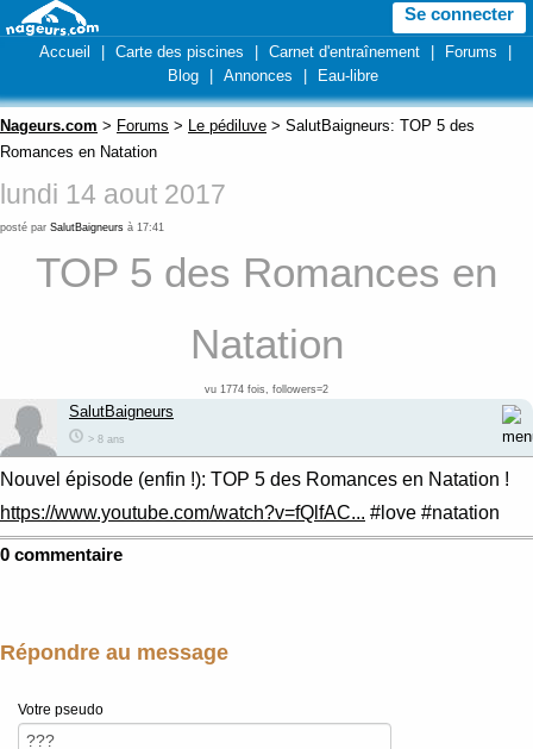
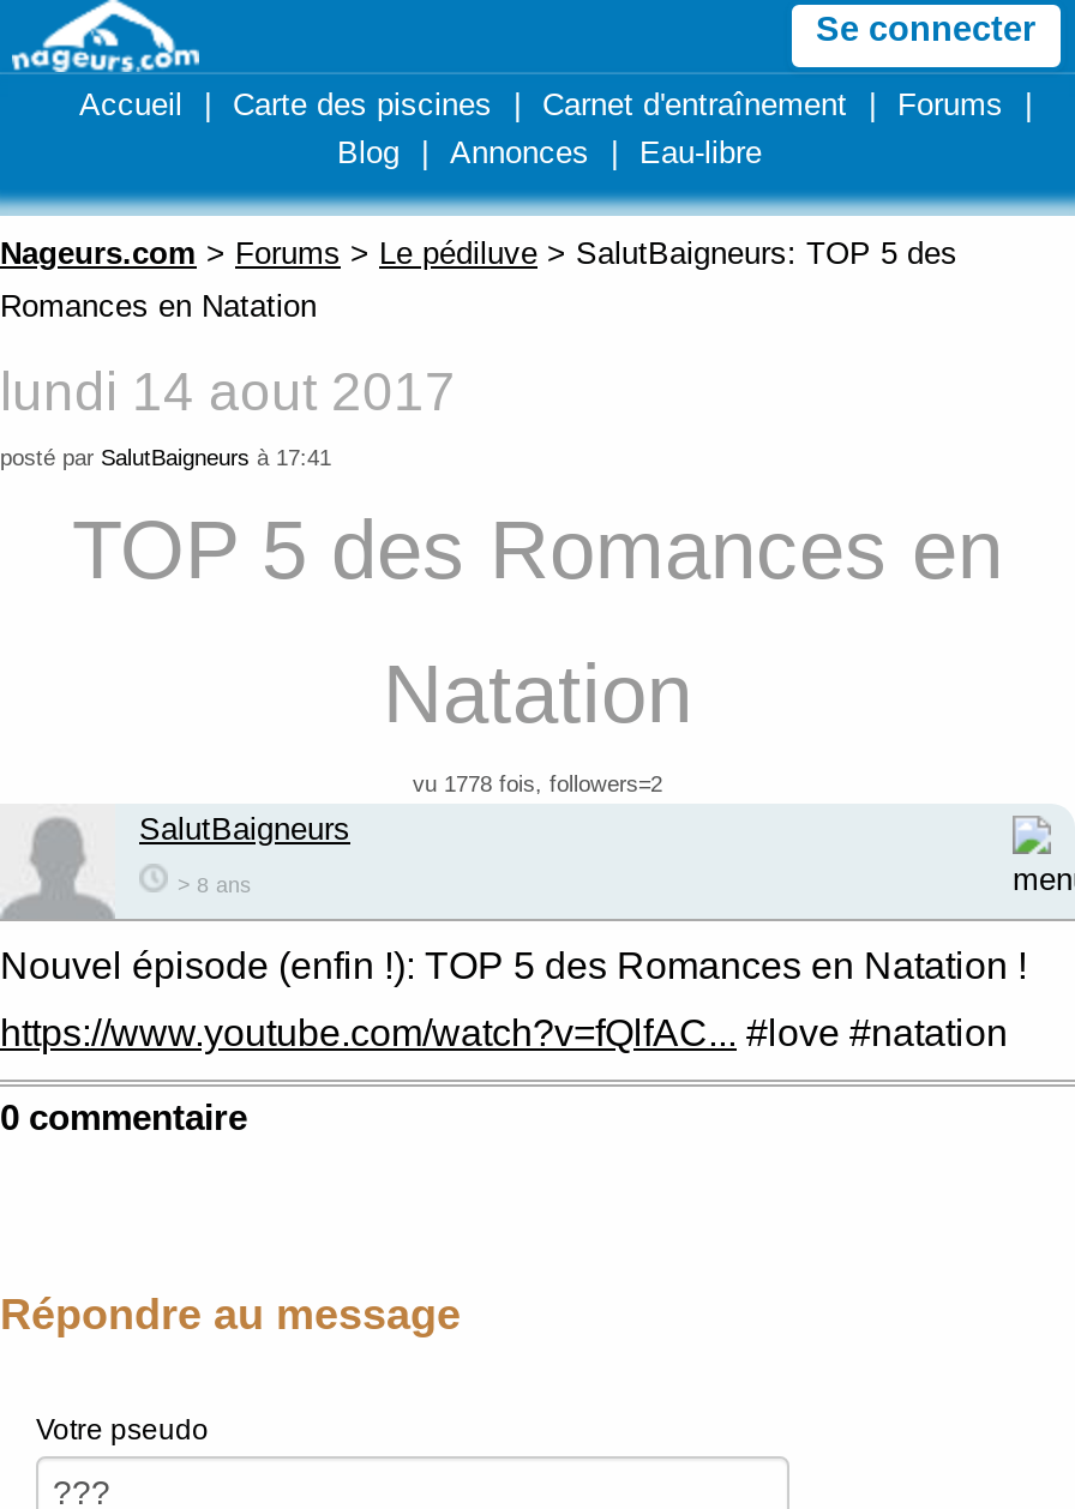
[205,383,328,395] vu 1774 fois, followers=2 -> [413,772,662,796] vu 1778 fois, followers=2

